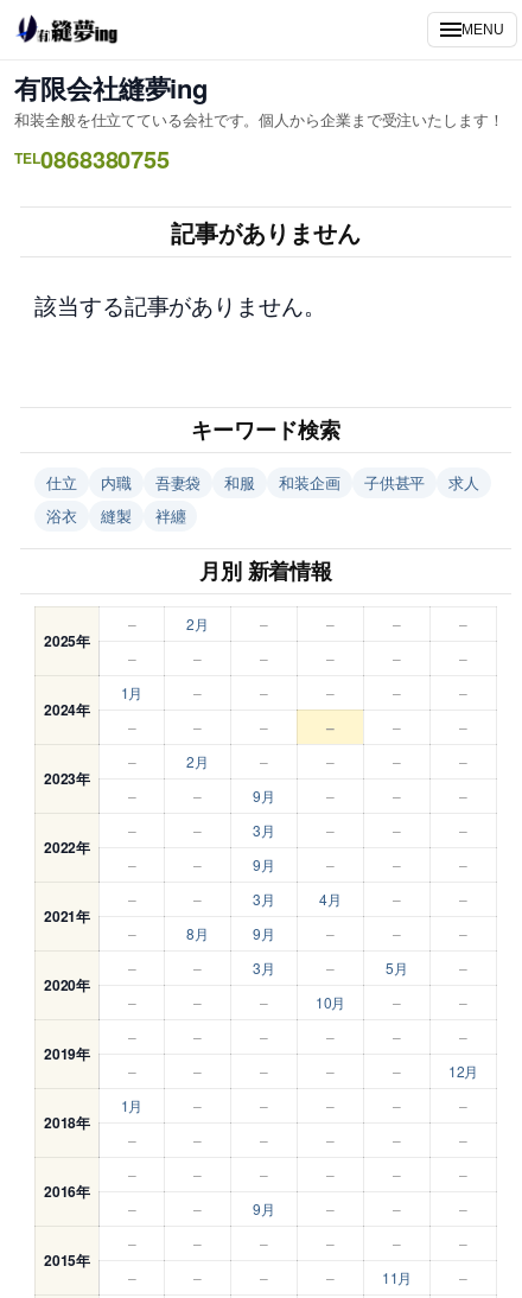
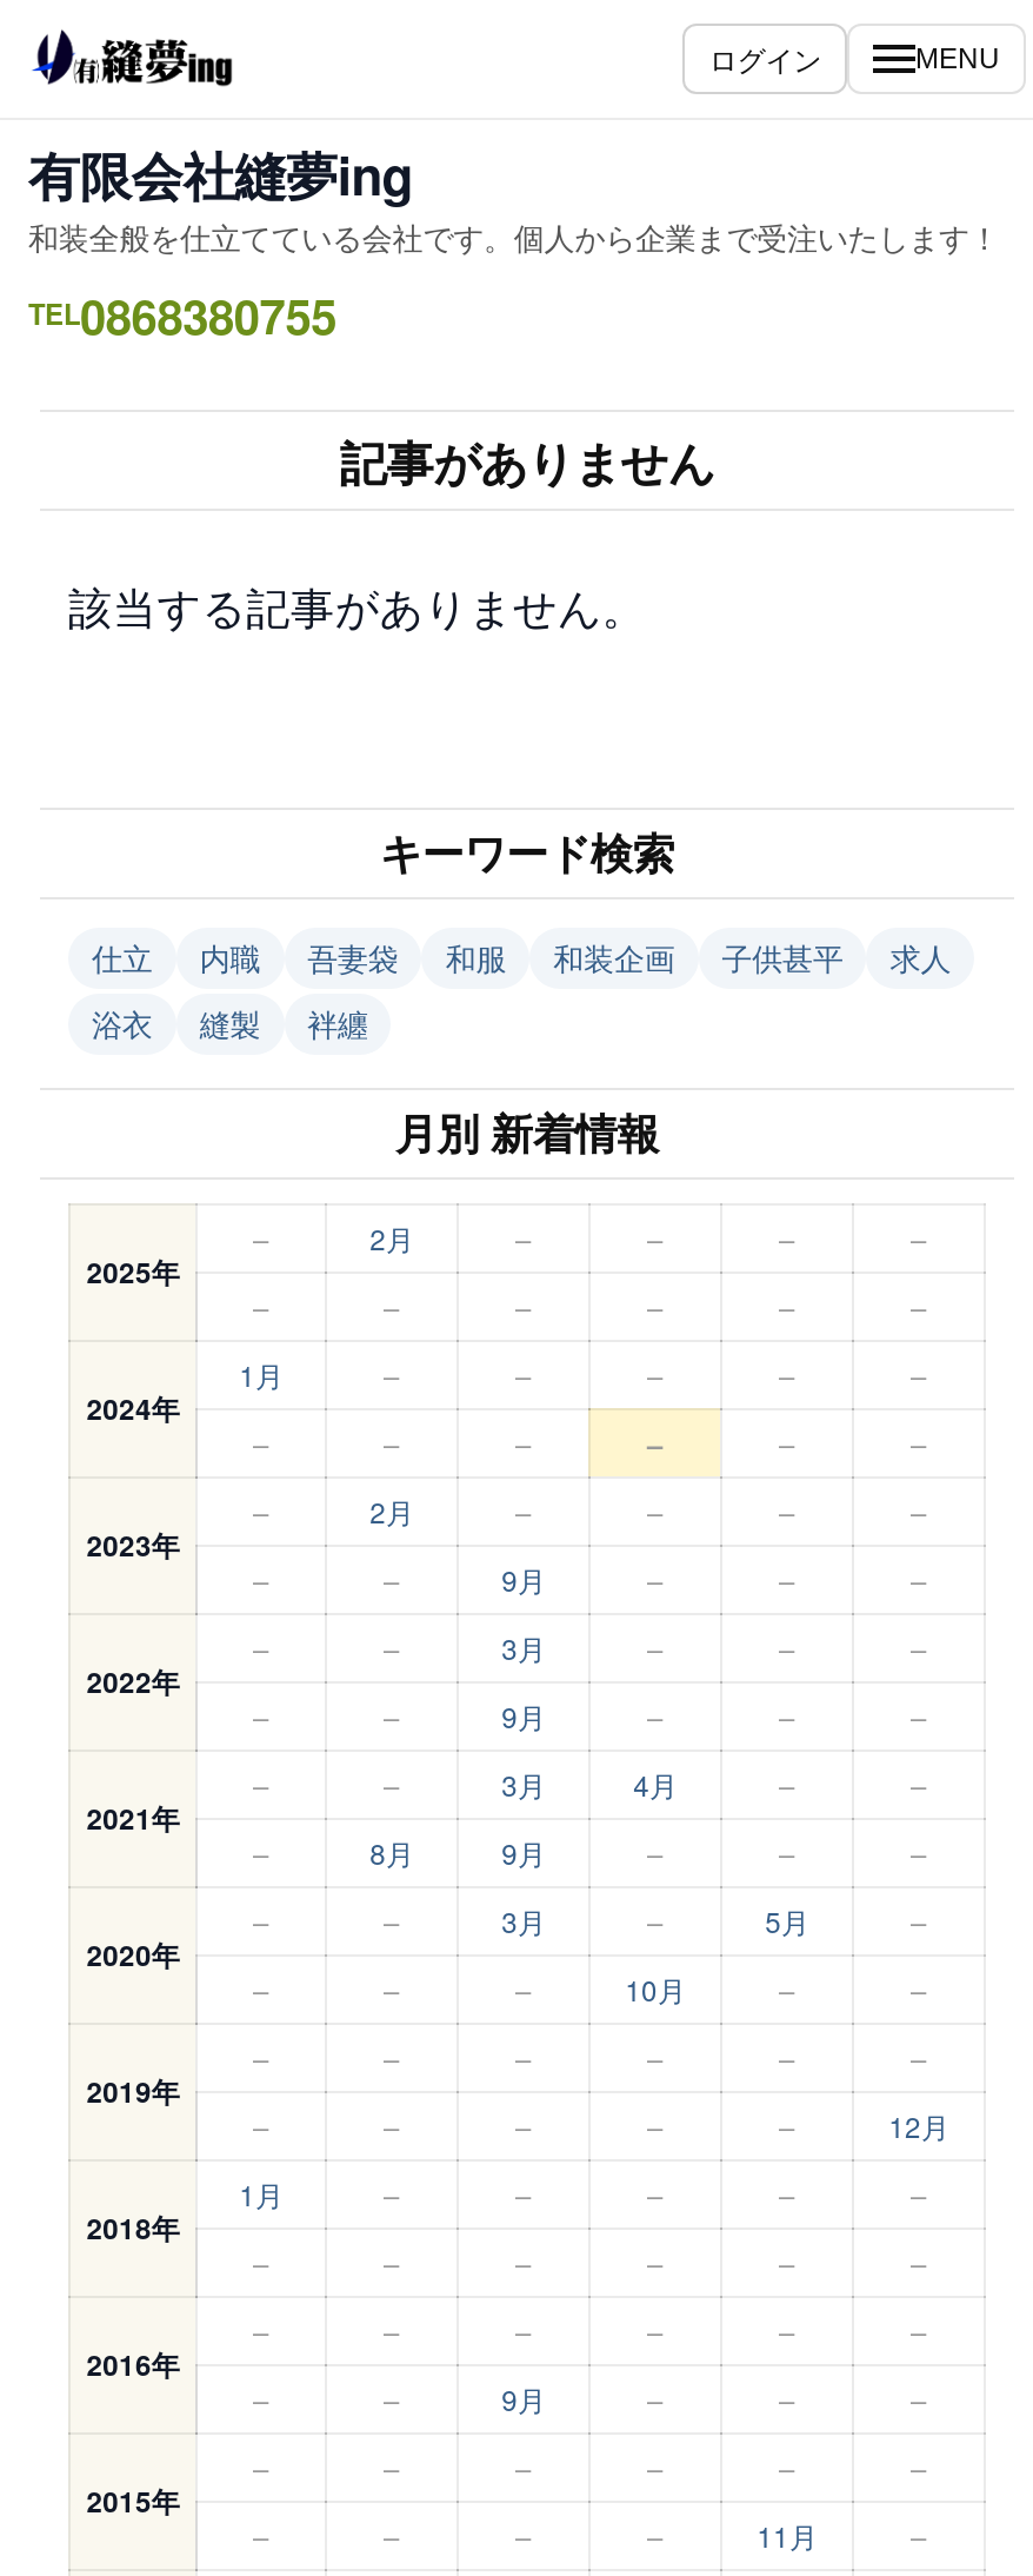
none -> [709,38,821,78] ログイン

